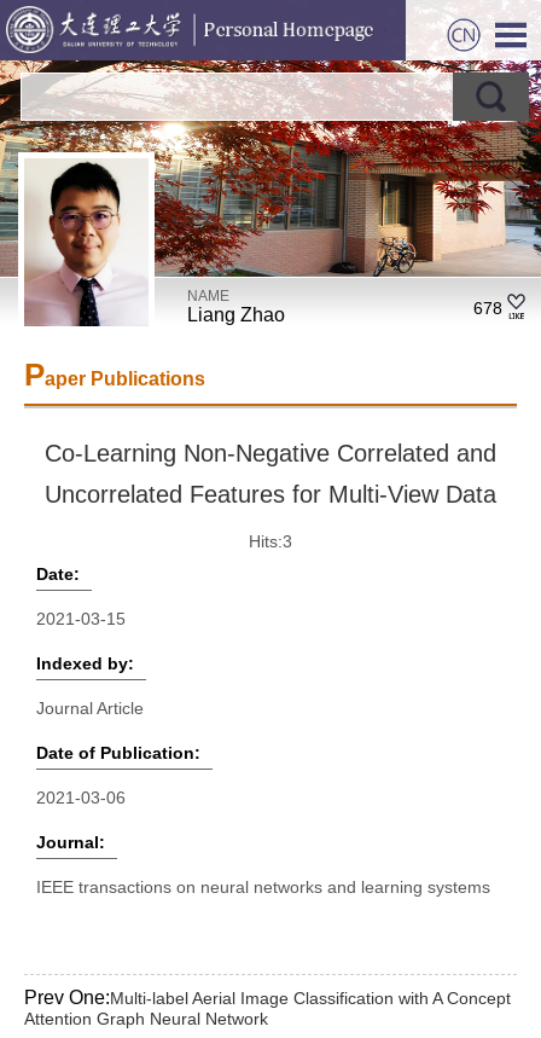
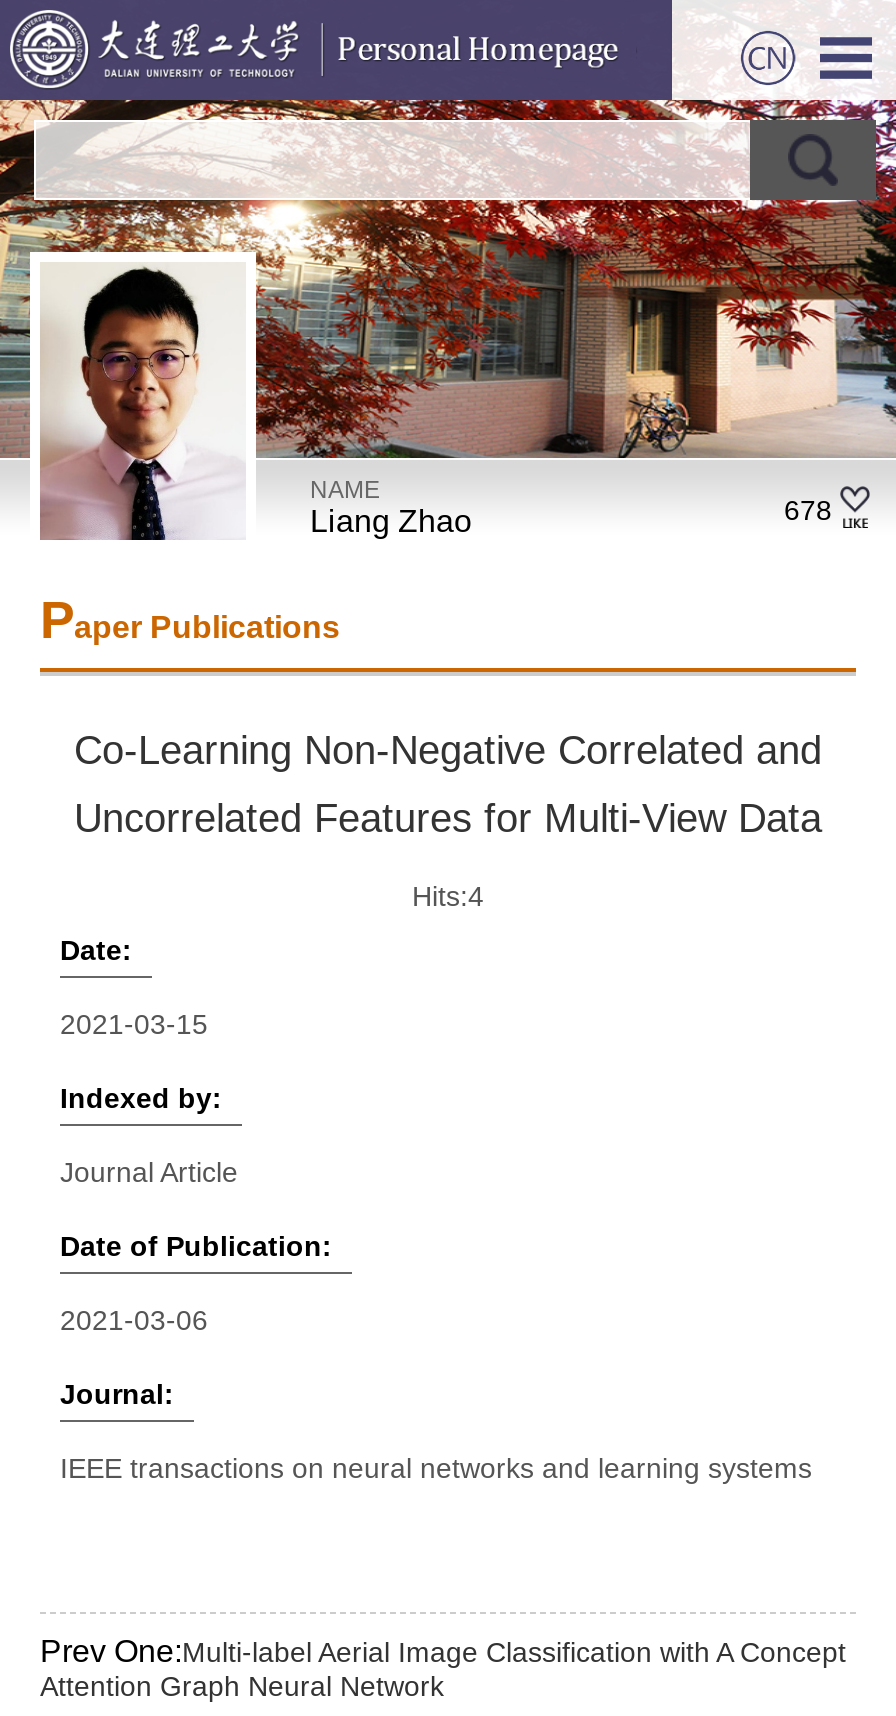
[249,532,292,551] Hits:3 -> [412,880,484,912] Hits:4

